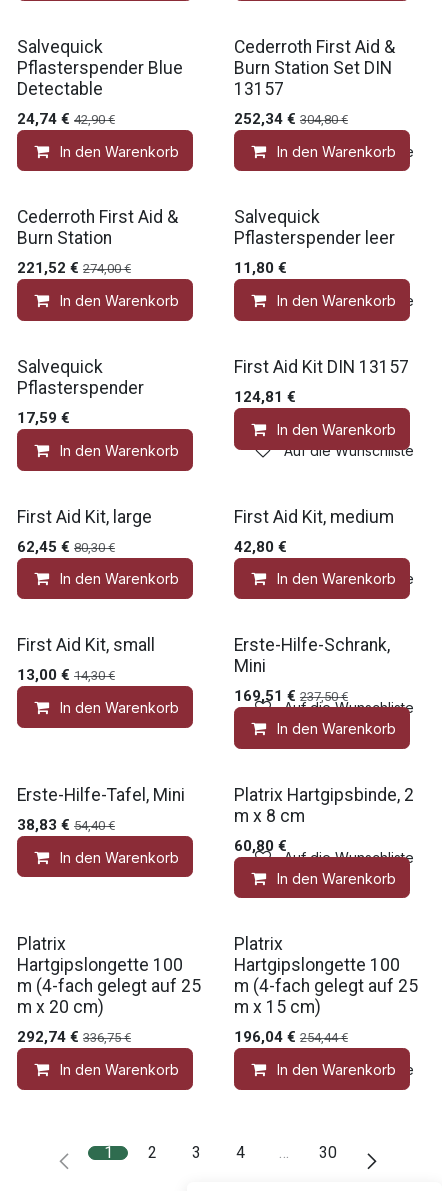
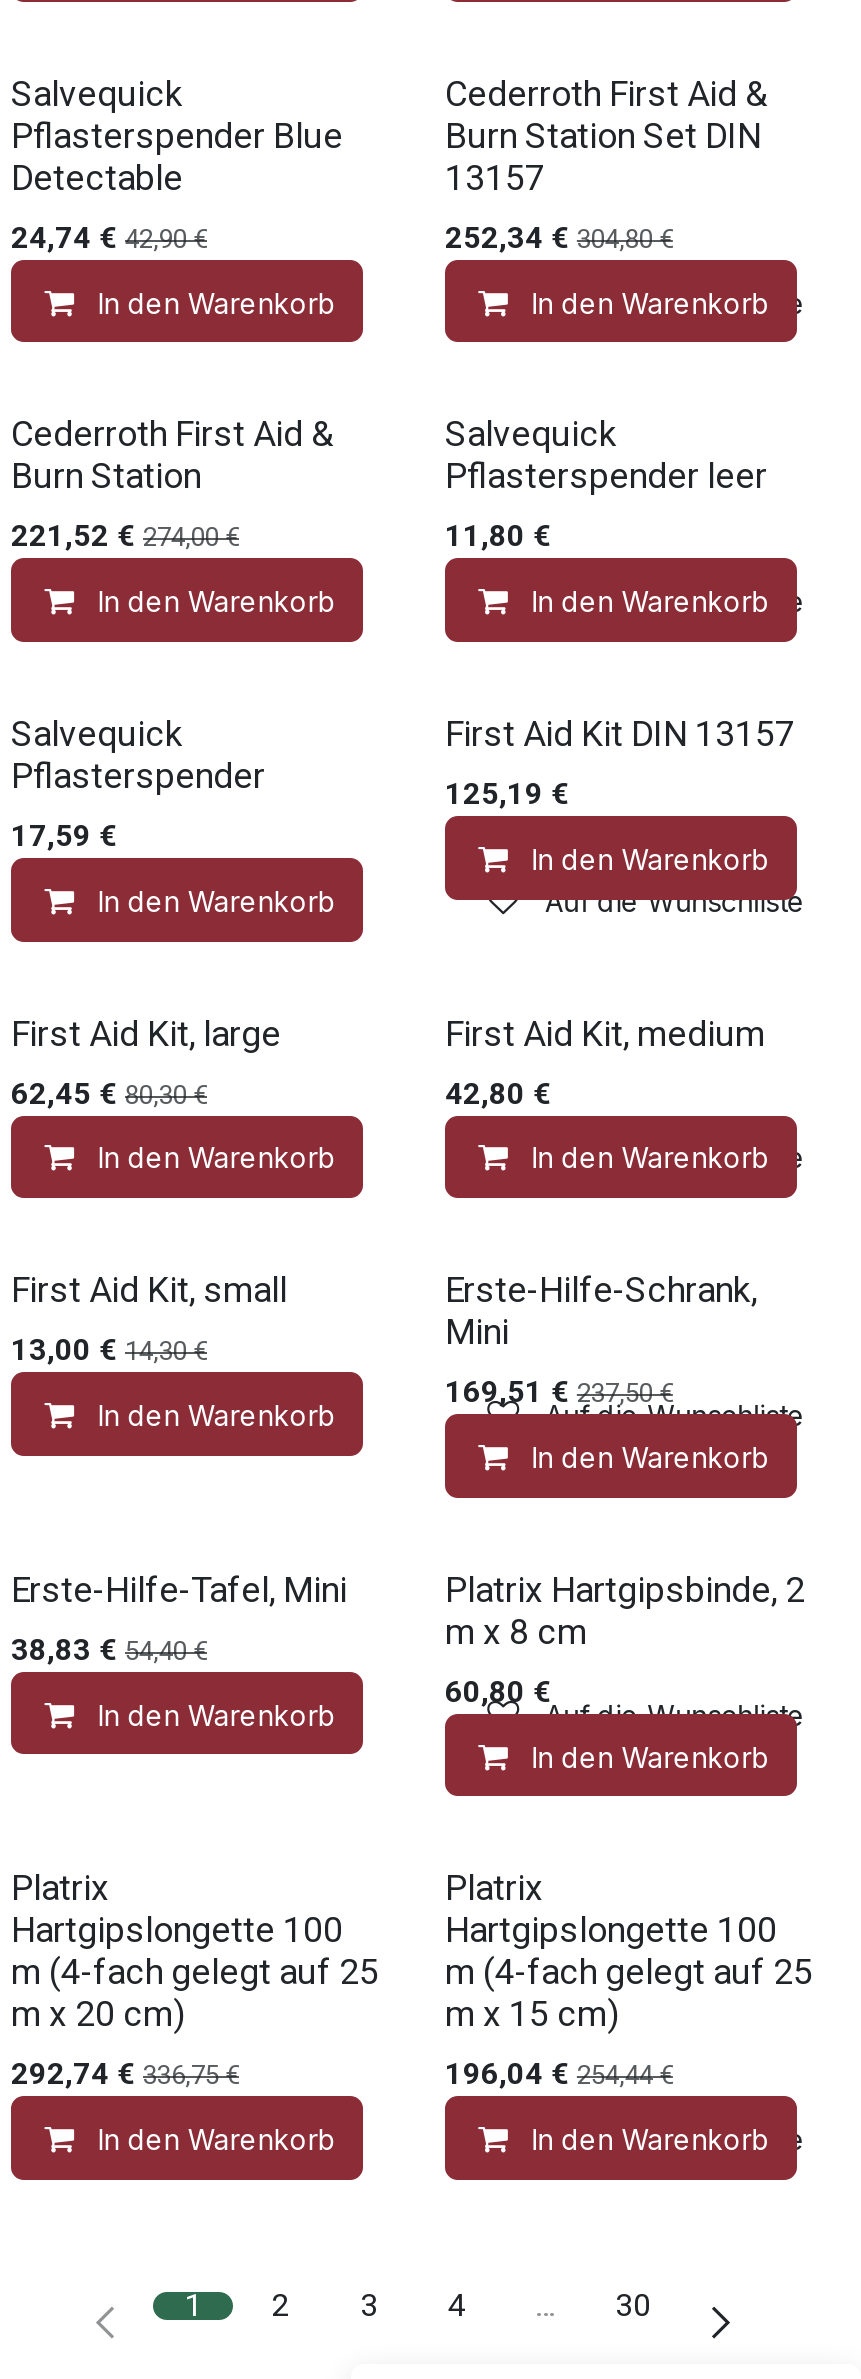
[234,388,296,406] 124,81 € -> [445,776,569,812] 125,19 €

